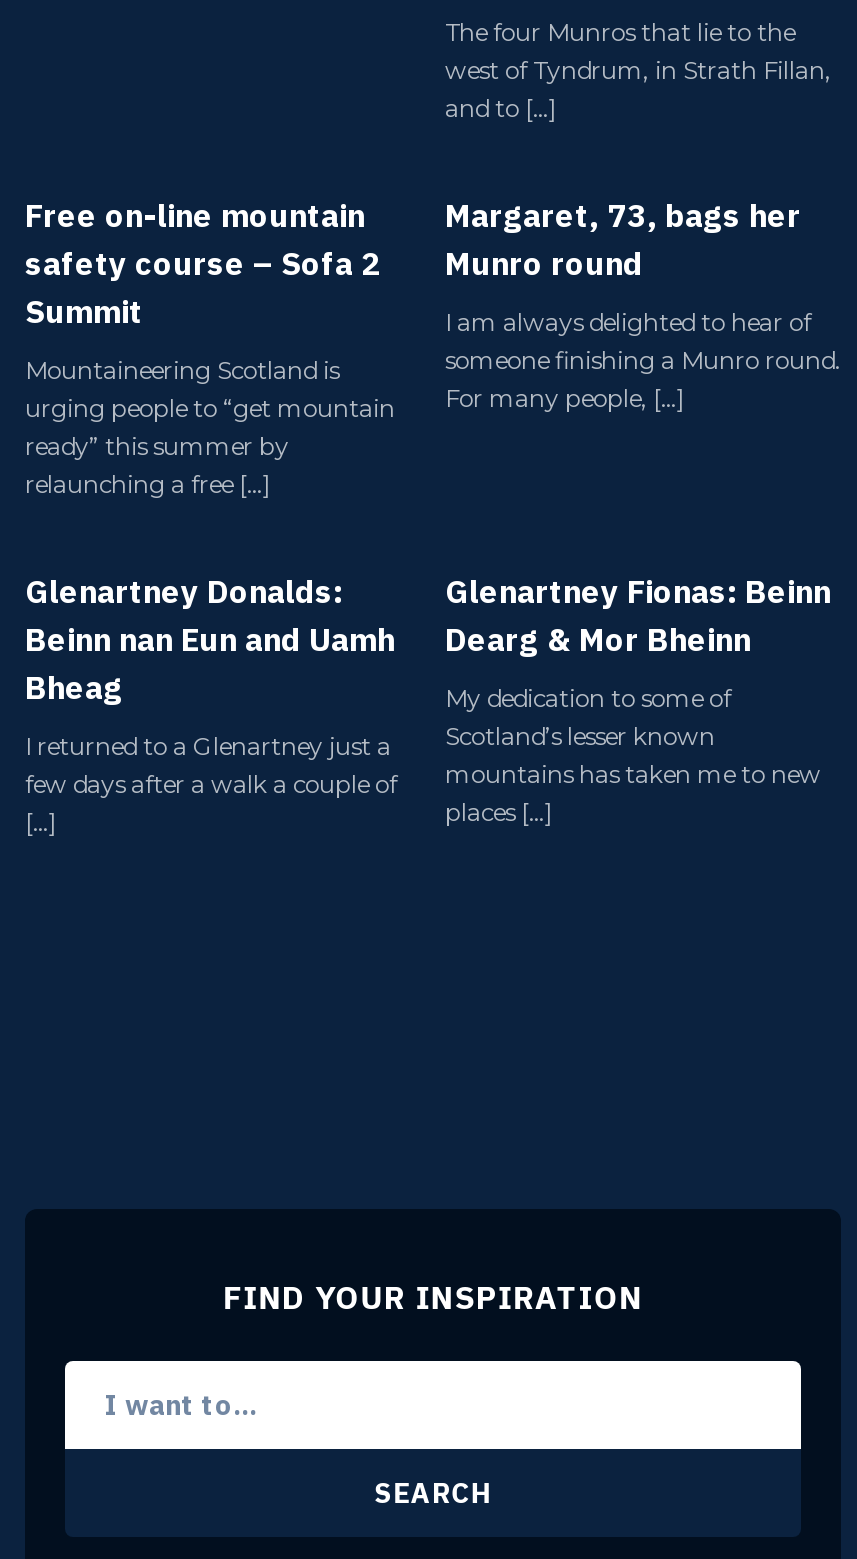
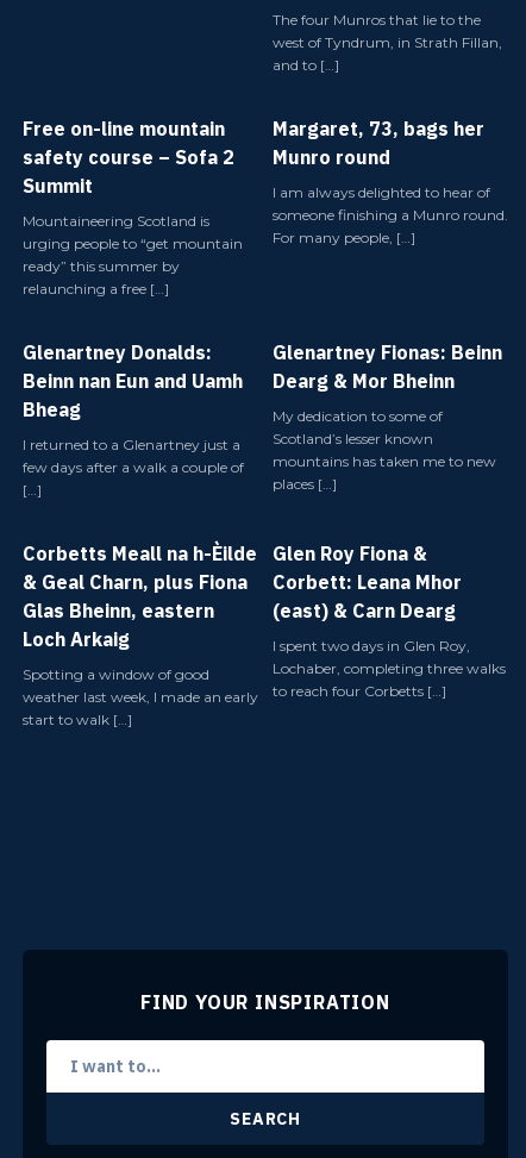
none -> [23,542,258,729] Corbetts Meall na h-Èilde | & Geal Charn, plus Fiona | Glas Bheinn, eastern | Loch Arkaig | Spotting a window of good | weather last week, I made an early | start to walk […]
none -> [273,542,506,700] Glen Roy Fiona & | Corbett: Leana Mhor | (east) & Carn Dearg | I spent two days in Glen Roy, | Lochaber, completing three walks | to reach four Corbetts […]

